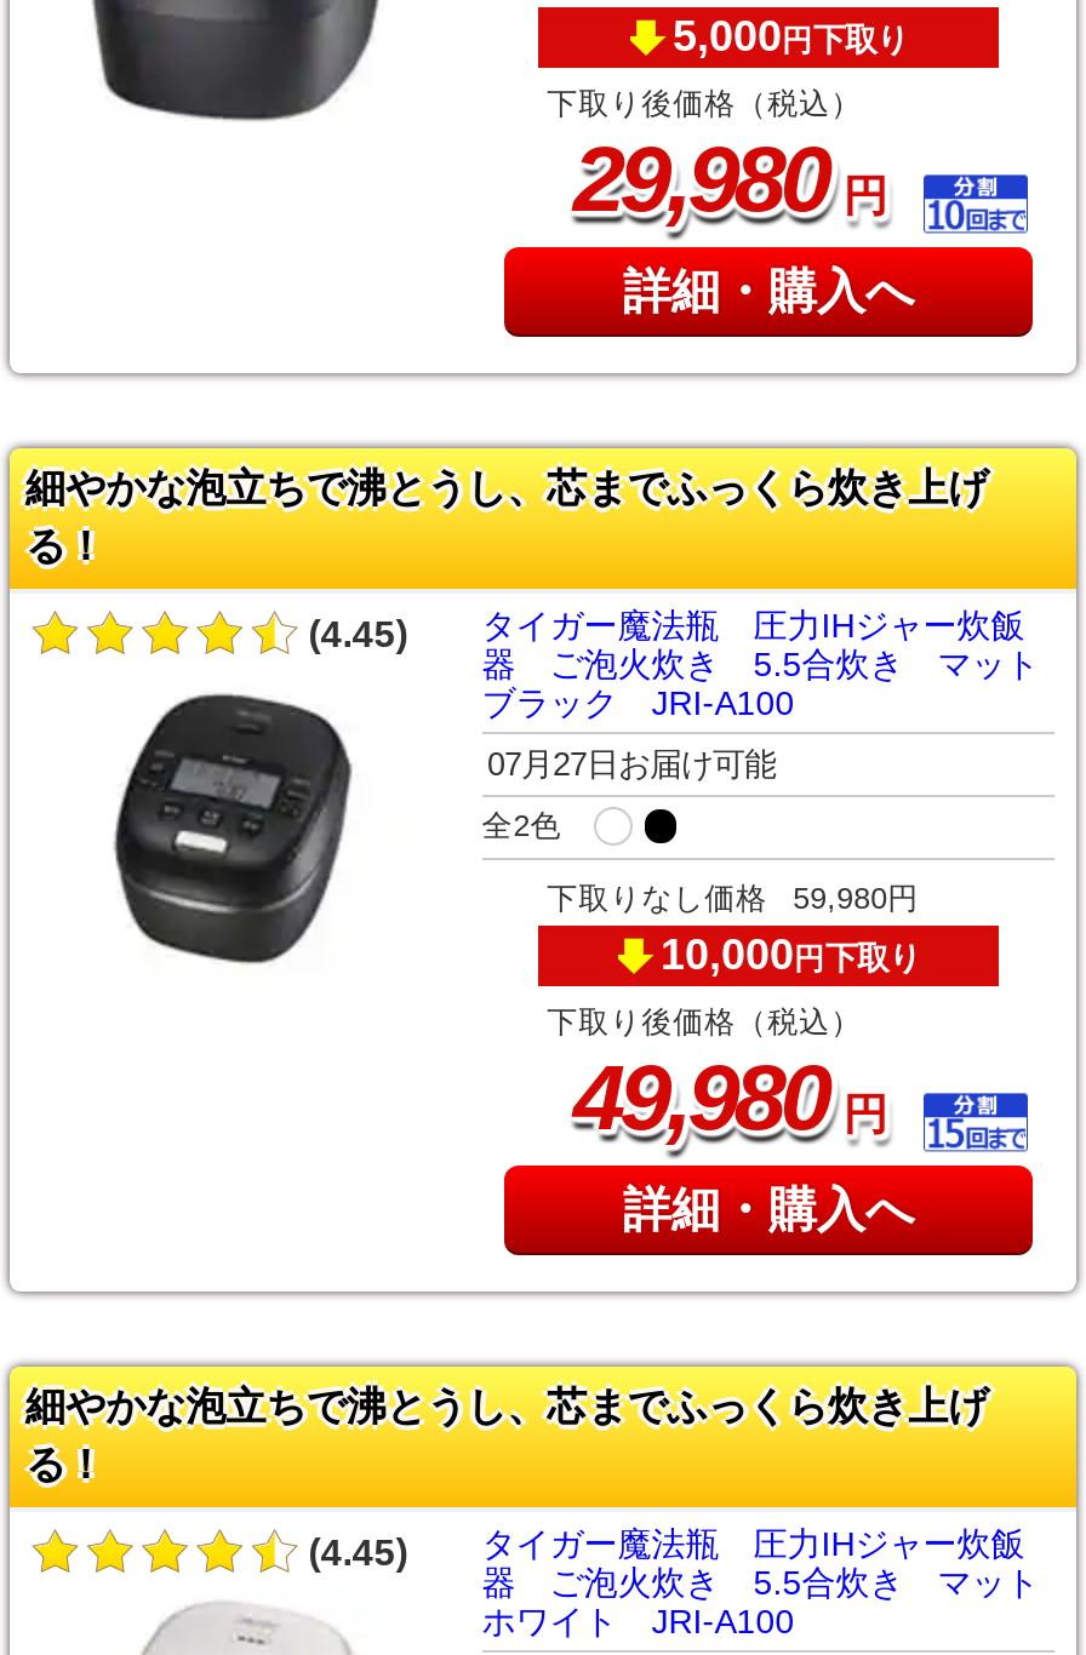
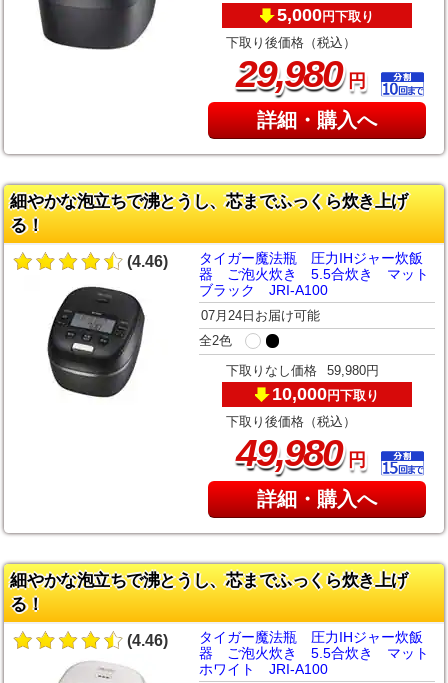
[309,606,1025,654] (4.45) タイガー魔法瓶 圧力IHジャー炊飯 -> [127,250,423,270] (4.46) タイガー魔法瓶 圧力IHジャー炊飯
[487,745,775,782] 07月27日お届け可能 -> [201,308,320,323] 07月24日お届け可能
[309,1524,1025,1572] (4.45) タイガー魔法瓶 圧力IHジャー炊飯 -> [127,629,423,649] (4.46) タイガー魔法瓶 圧力IHジャー炊飯

